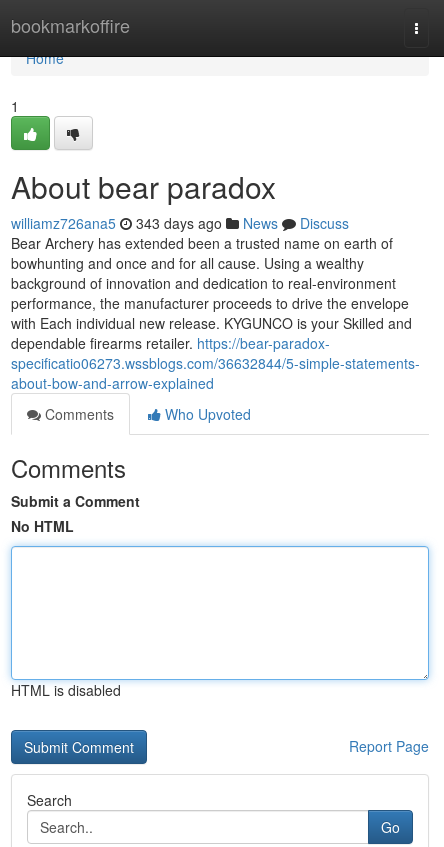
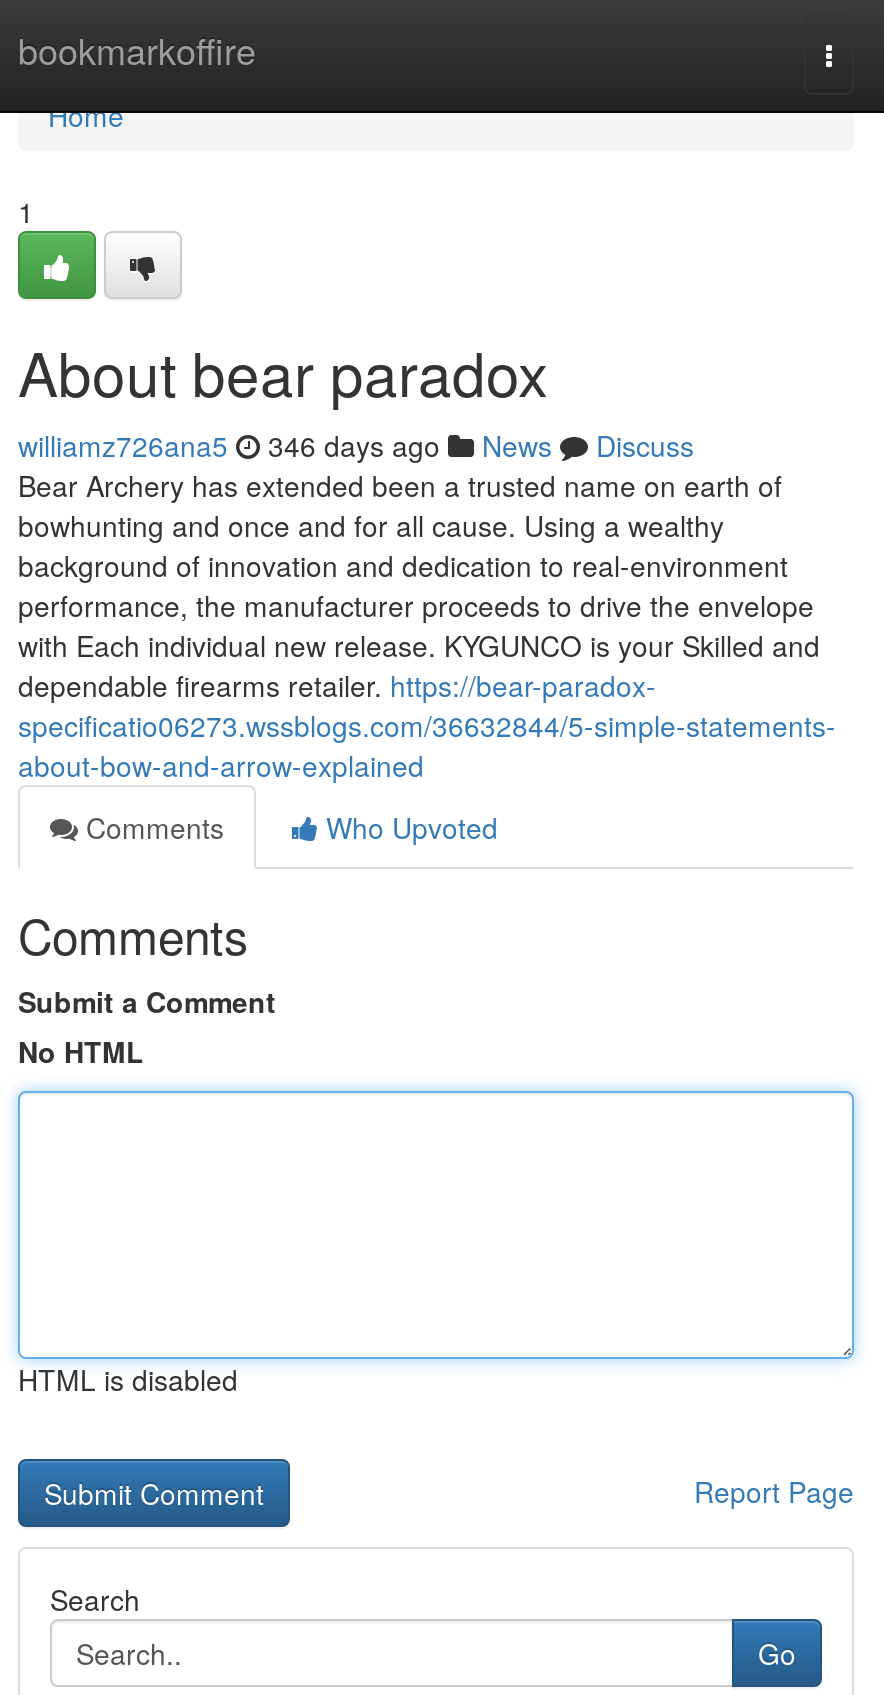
[11,213,349,233] williamz726ana5 343 days ago News Discuss -> [18,425,694,465] williamz726ana5 346 days ago News Discuss

